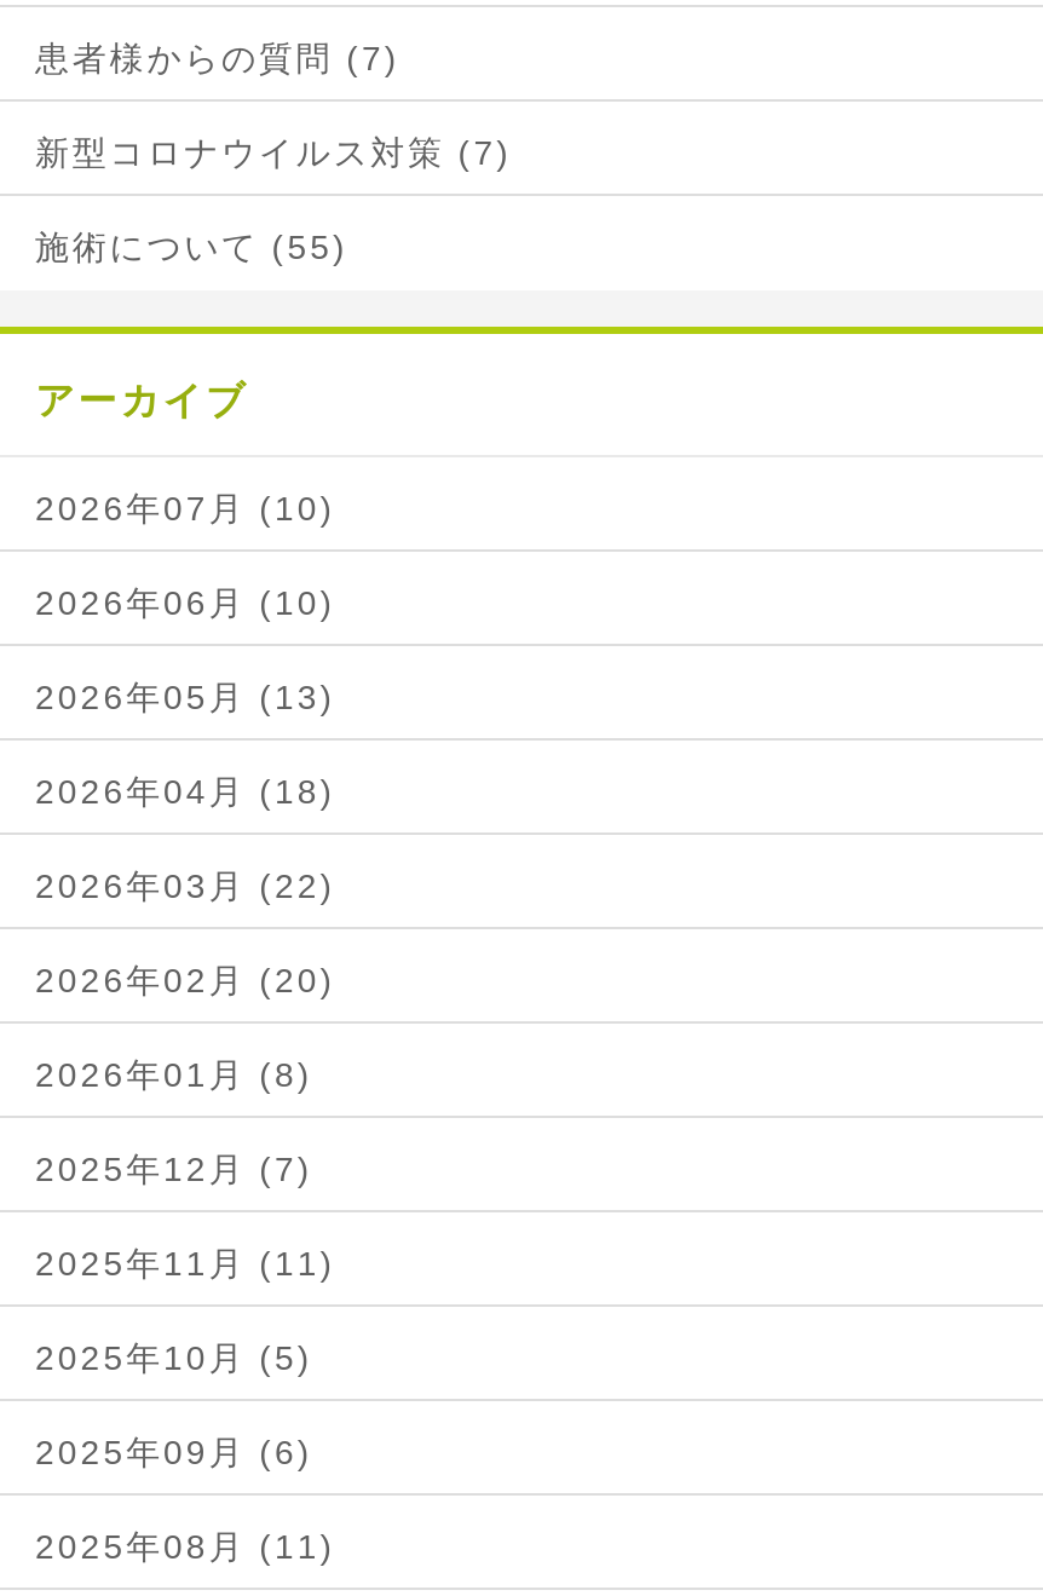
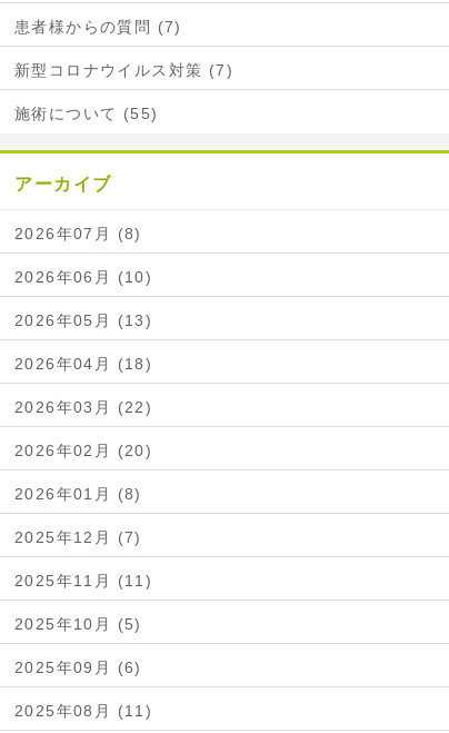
[35,489,336,528] 2026年07月 (10) -> [14,225,142,243] 2026年07月 (8)

